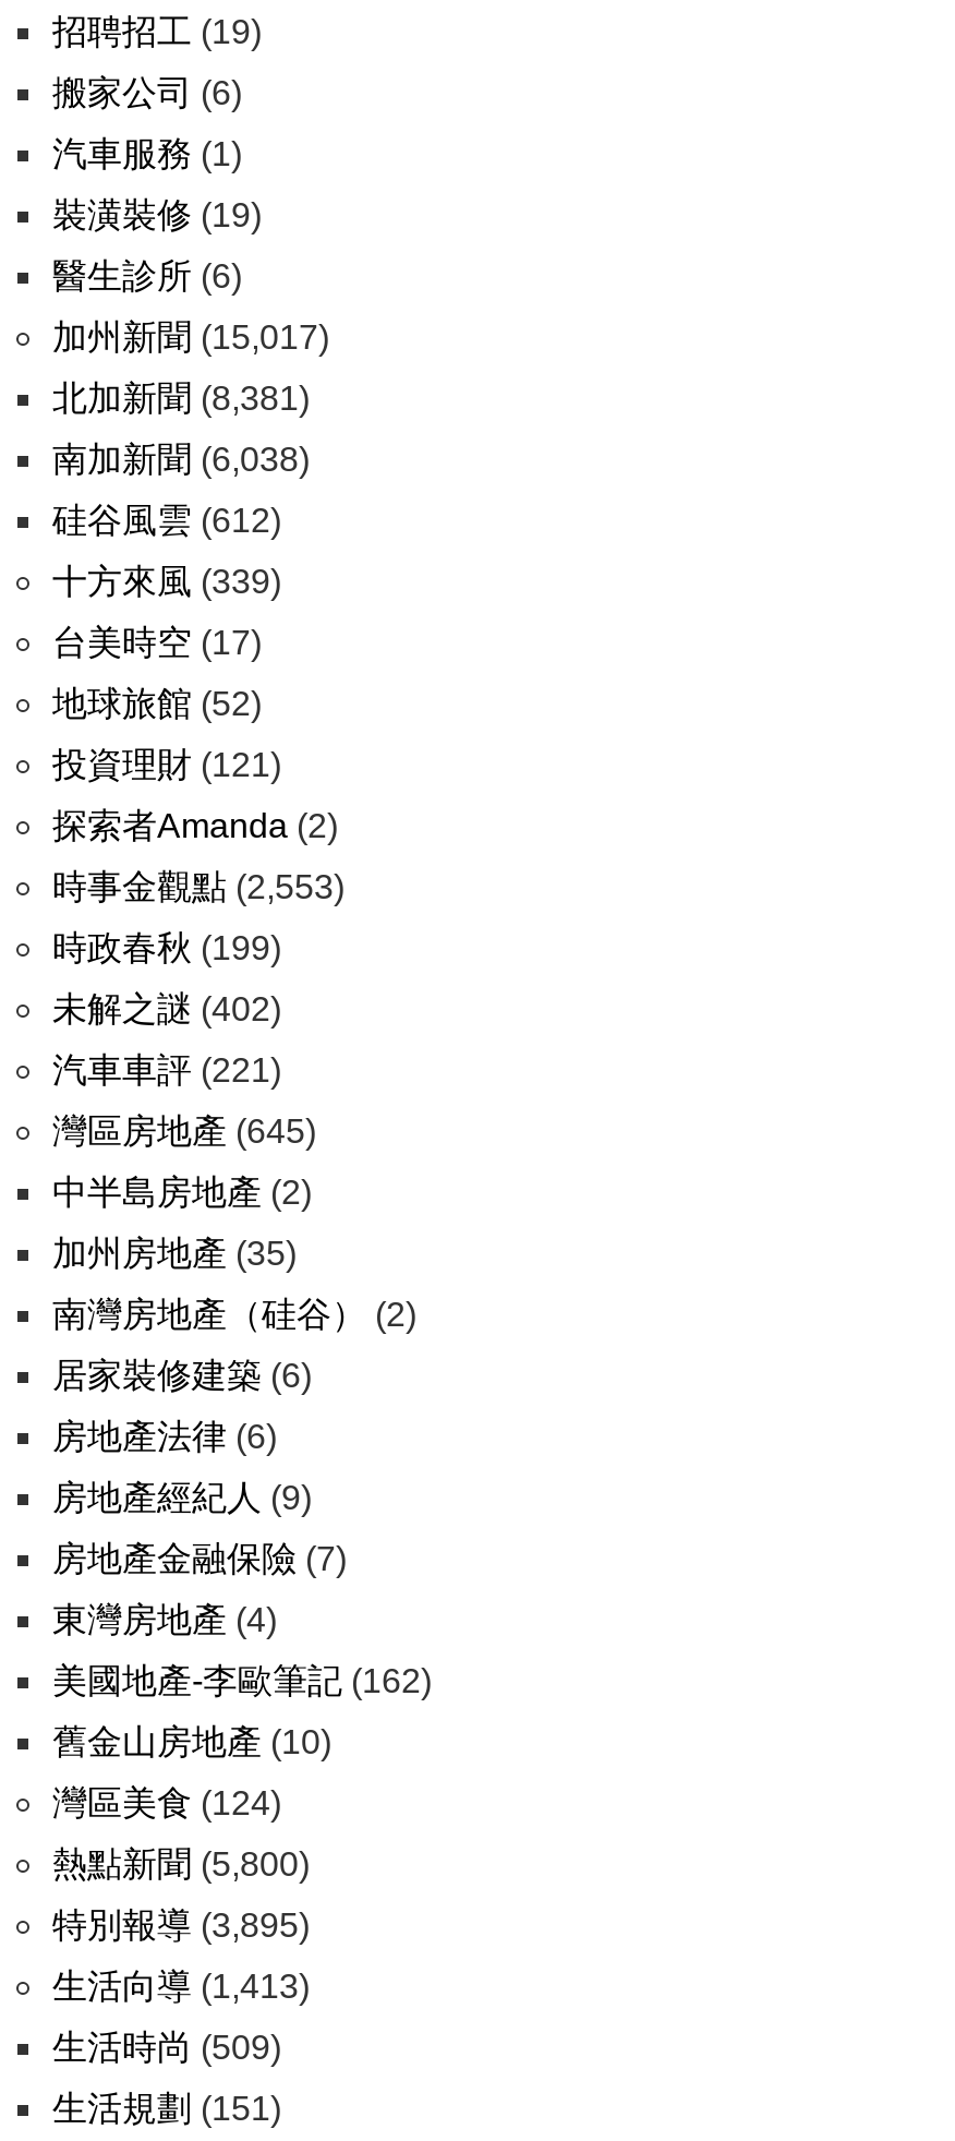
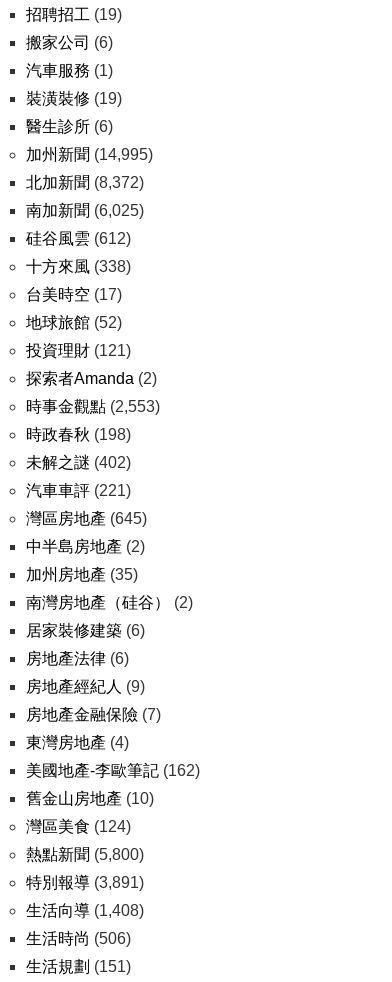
[52,318,329,356] 加州新聞(15,017) -> [26,146,153,163] 加州新聞(14,995)
[52,380,310,417] 北加新聞(8,381) -> [26,174,144,191] 北加新聞(8,372)
[52,441,310,478] 南加新聞(6,038) -> [26,202,144,219] 南加新聞(6,025)
[52,563,281,600] 十方來風(339) -> [26,258,131,275] 十方來風(338)
[52,929,281,966] 時政春秋(199) -> [26,426,131,443] 時政春秋(198)
[52,1907,310,1944] 特別報導(3,895) -> [26,874,144,891] 特別報導(3,891)
[52,1968,310,2005] 生活向導(1,413) -> [26,902,144,919] 生活向導(1,408)
[52,2029,281,2066] 生活時尚(509) -> [26,930,131,947] 生活時尚(506)

